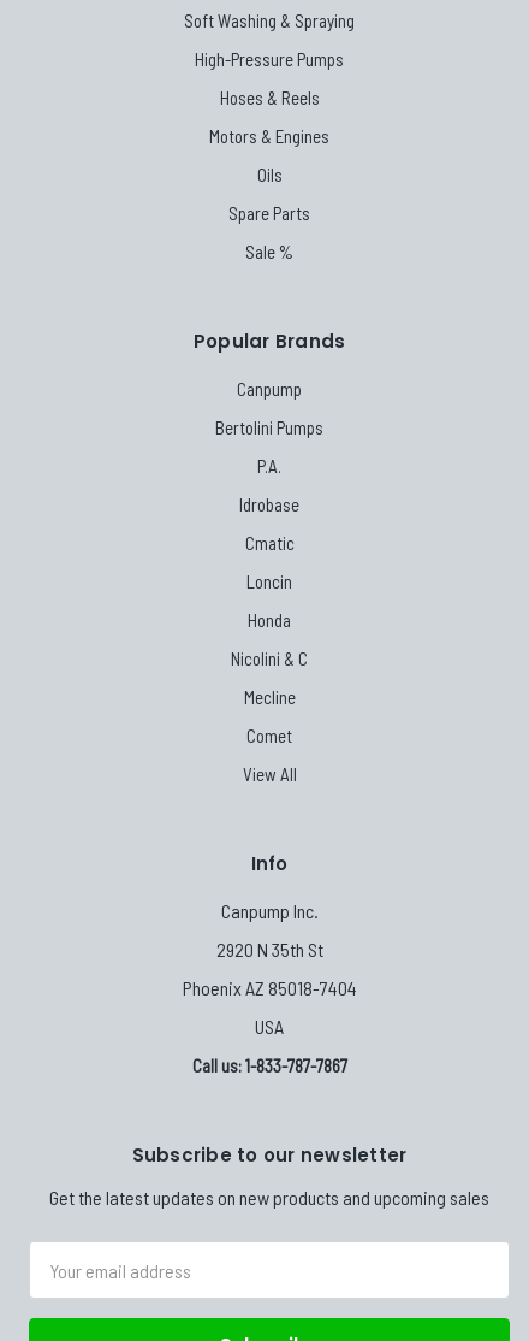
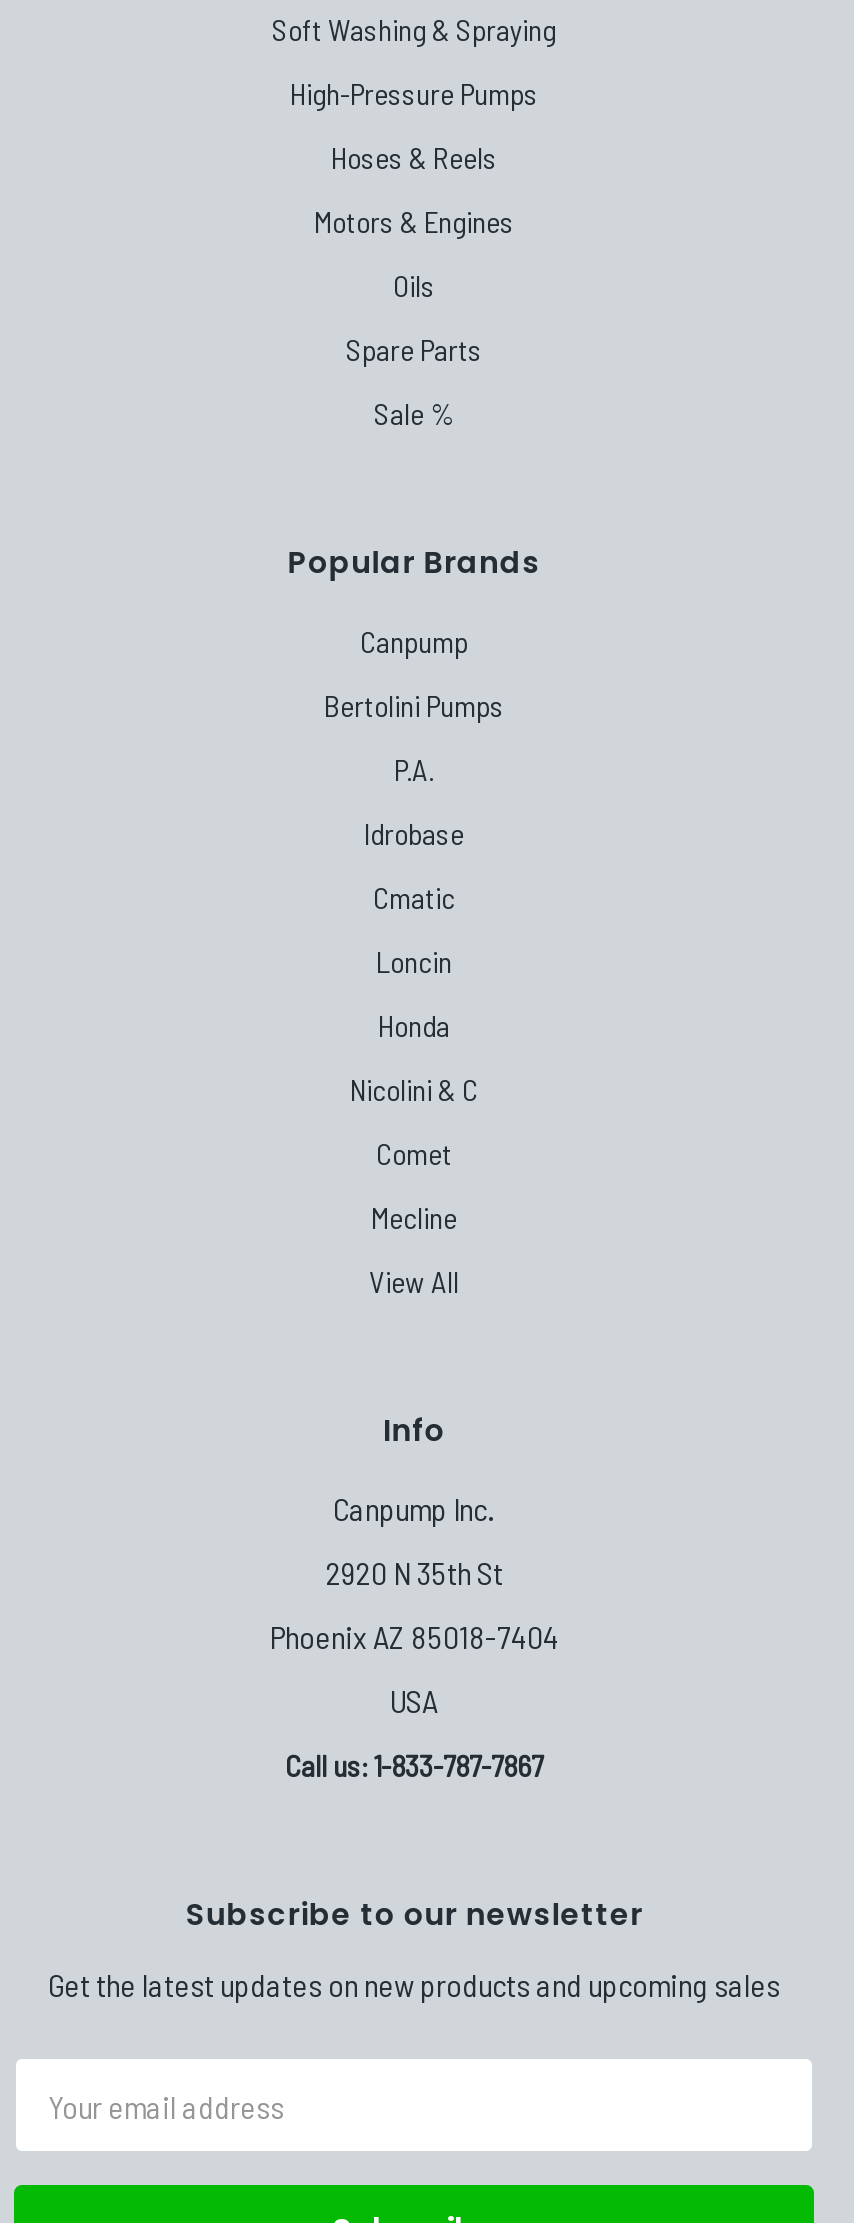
moved [243,686,295,708] -> [371,1199,457,1235]: Mecline
moved [246,725,292,746] -> [376,1135,452,1171]: Comet

